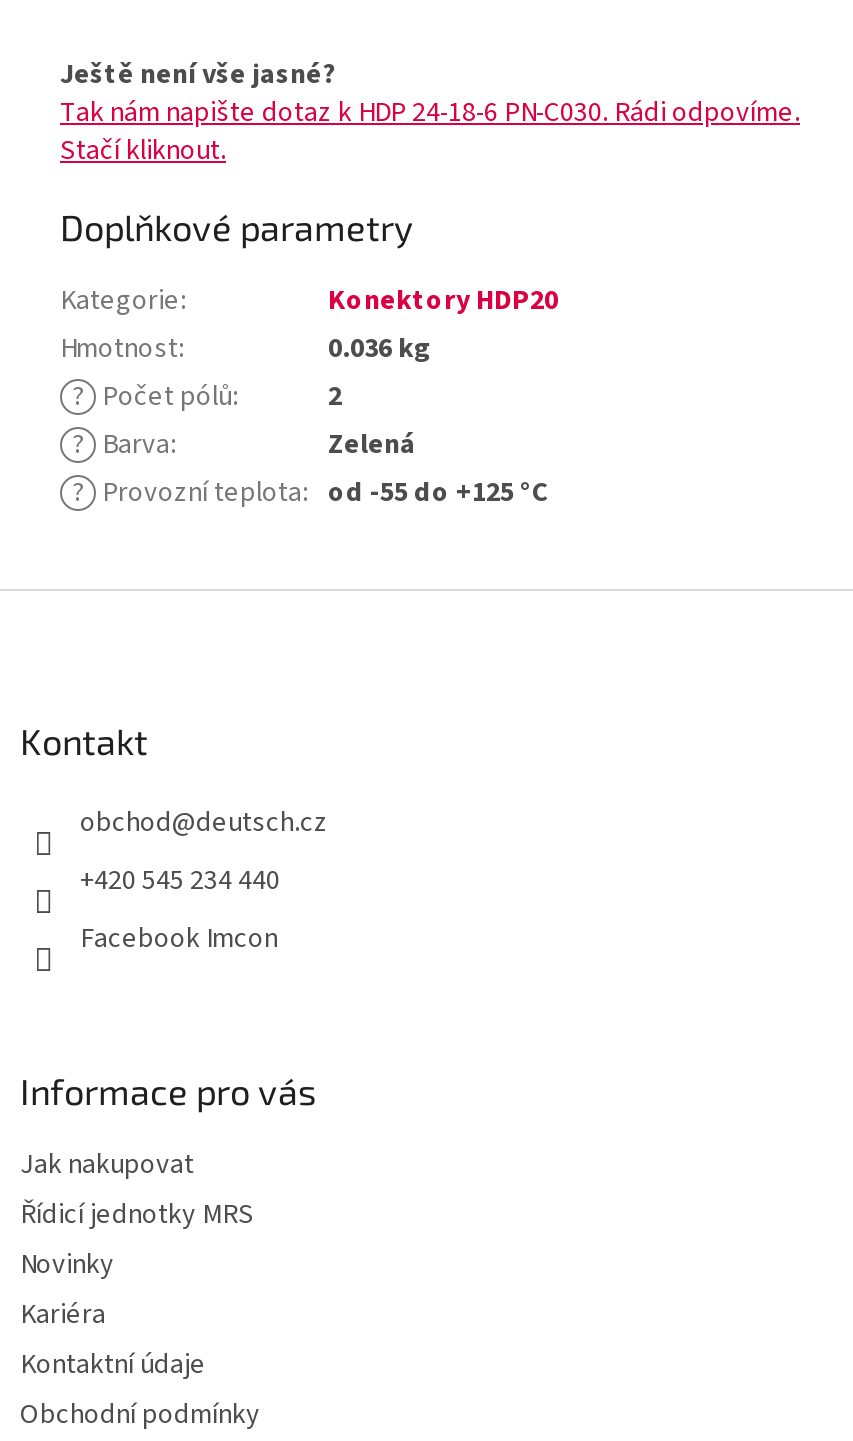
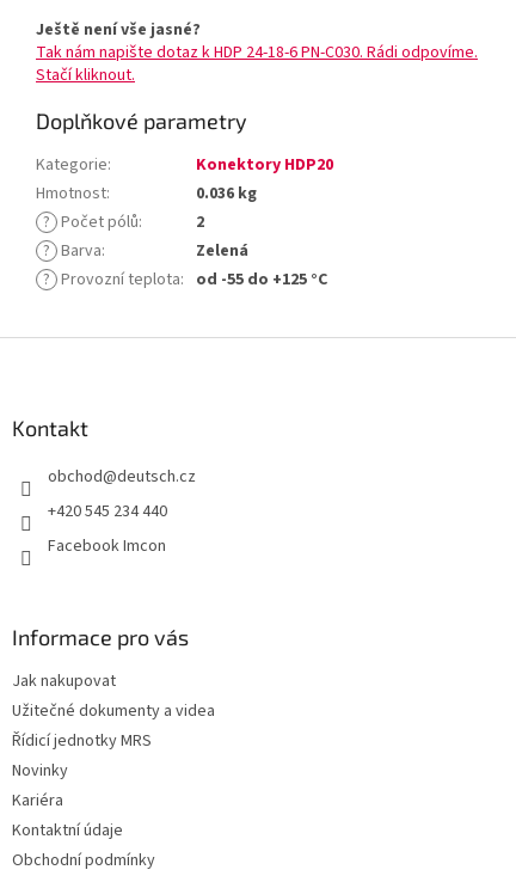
none -> [12,699,215,723] Užitečné dokumenty a videa

